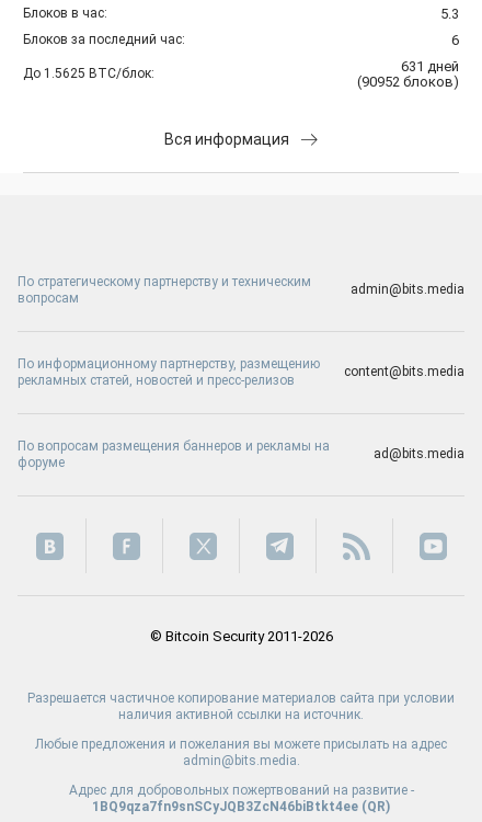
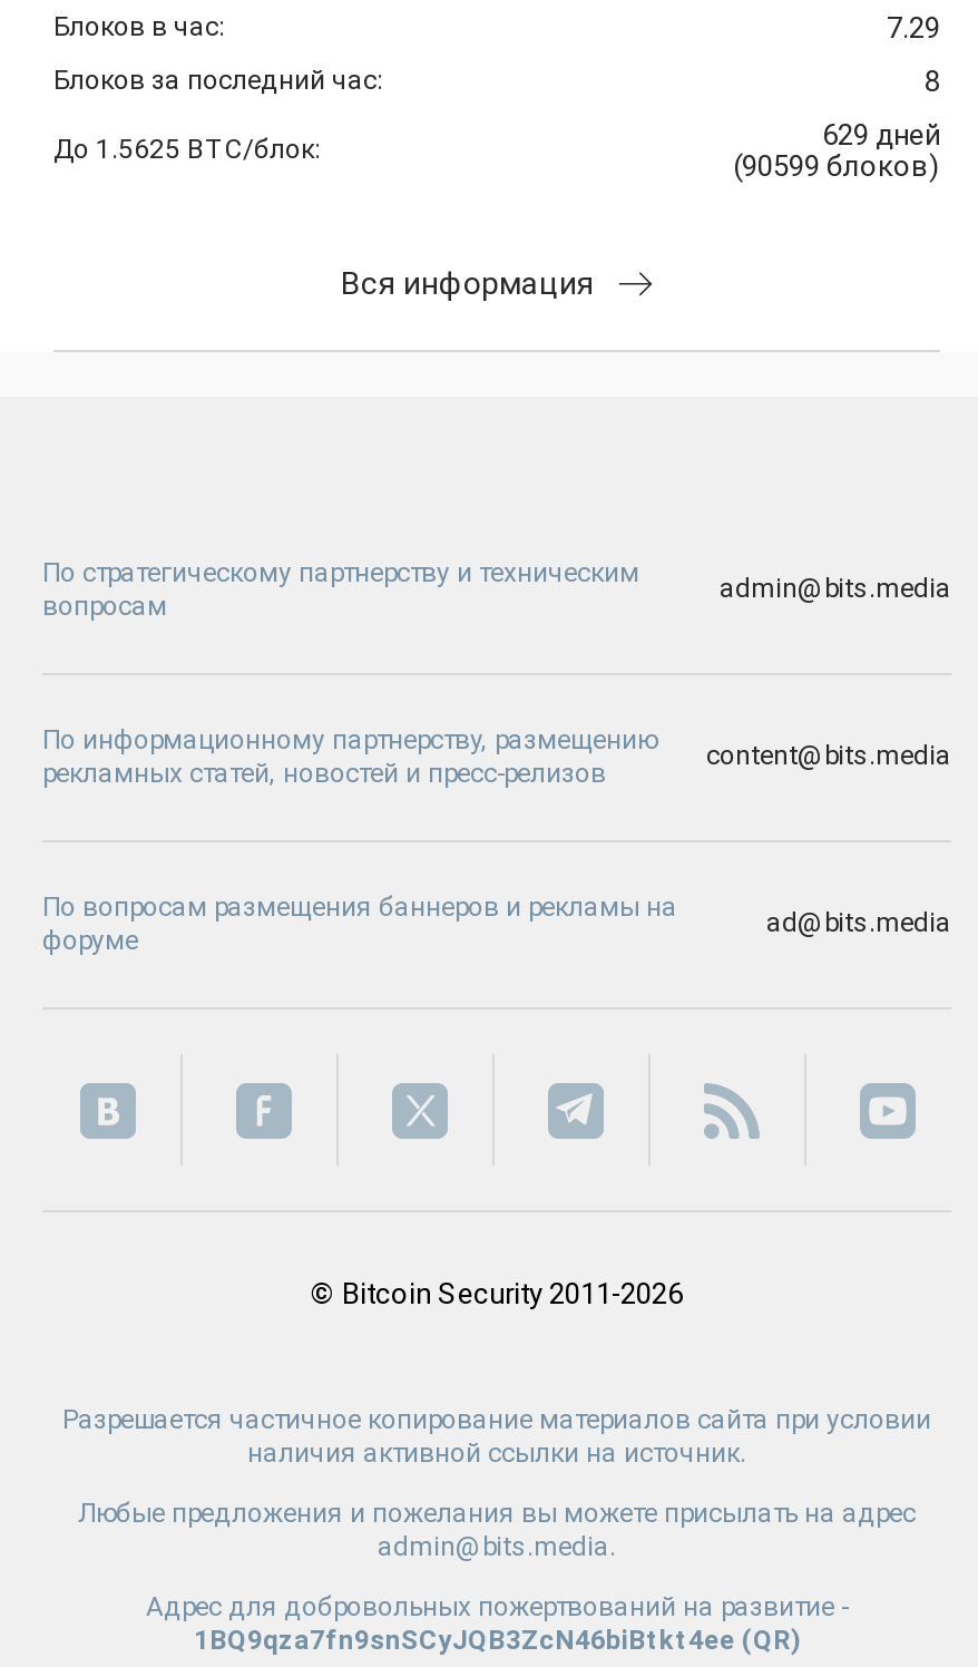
[440,5,459,22] 5.3 -> [887,11,940,45] 7.29
[451,32,459,48] 6 -> [925,65,940,98] 8
[401,58,459,75] 631 дней -> [822,118,940,152] 629 дней
[357,73,459,90] (90952 блоков) -> [733,149,940,183] (90599 блоков)

